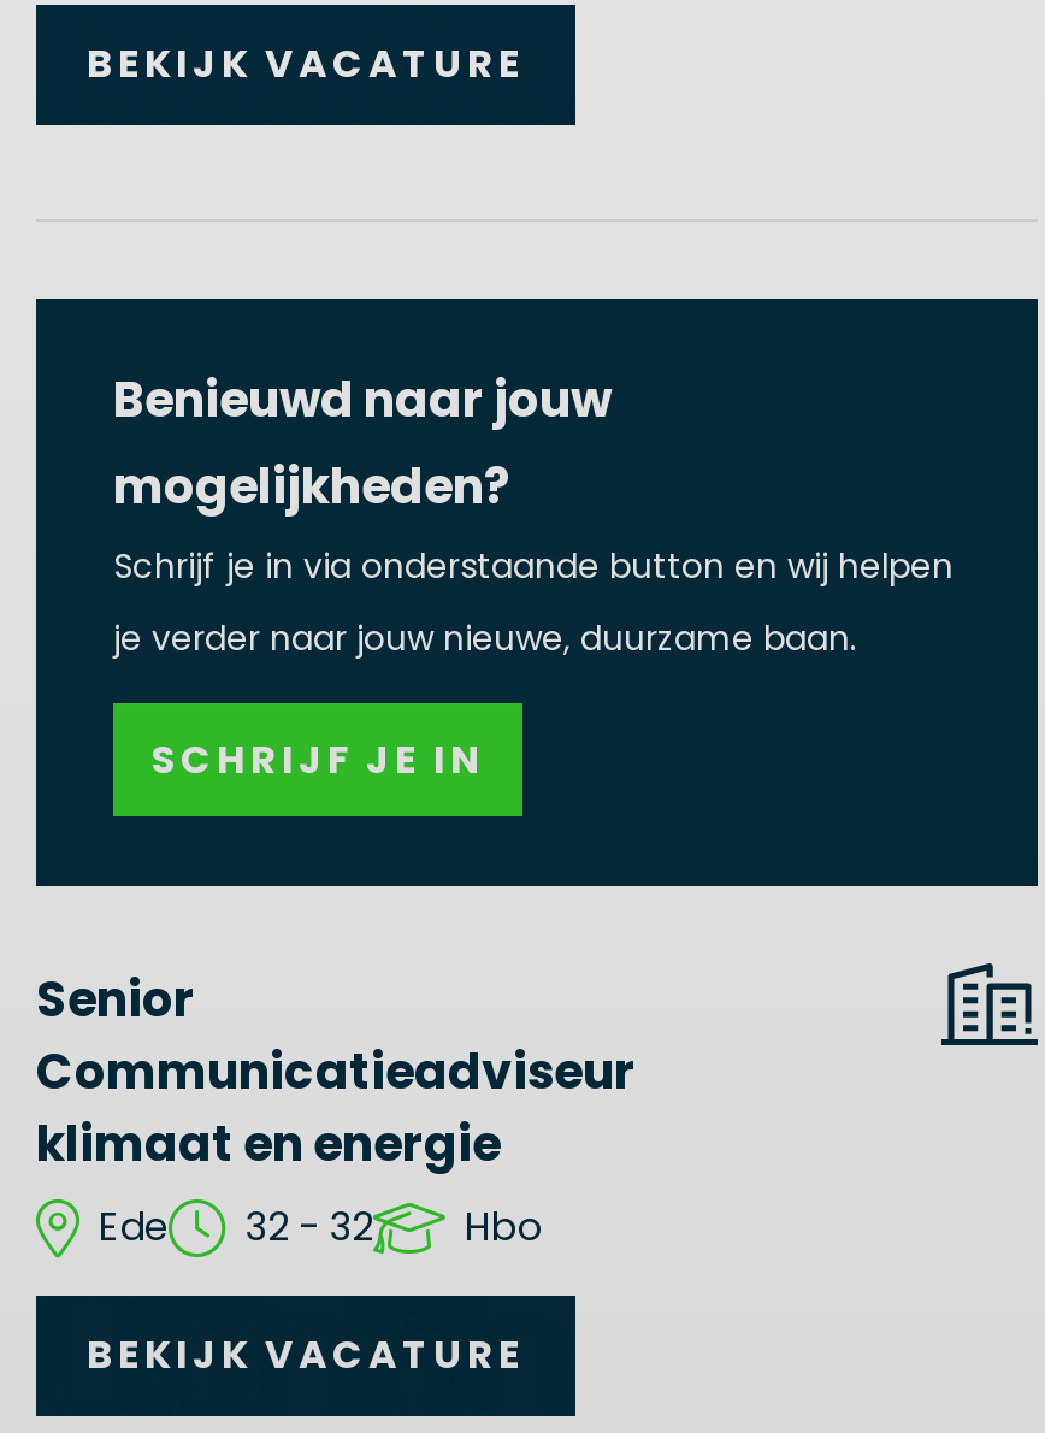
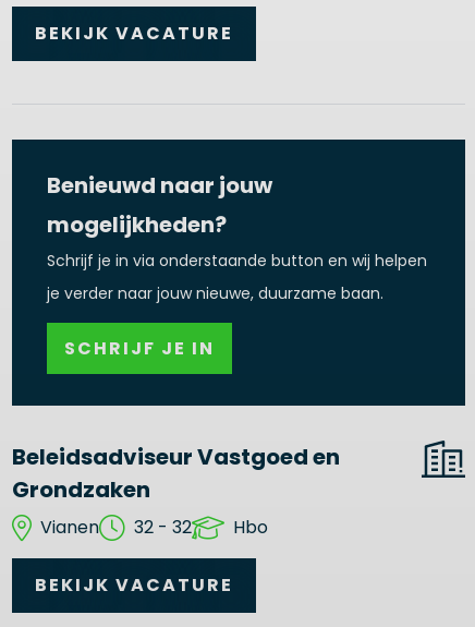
[36,966,636,1255] Senior | Communicatieadviseur | klimaat en energie | Ede -> [12,442,340,540] Beleidsadviseur Vastgoed en | Grondzaken | Vianen

